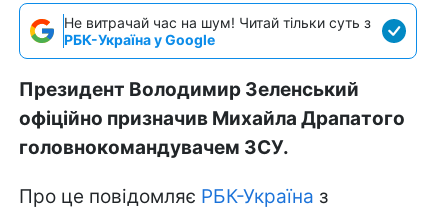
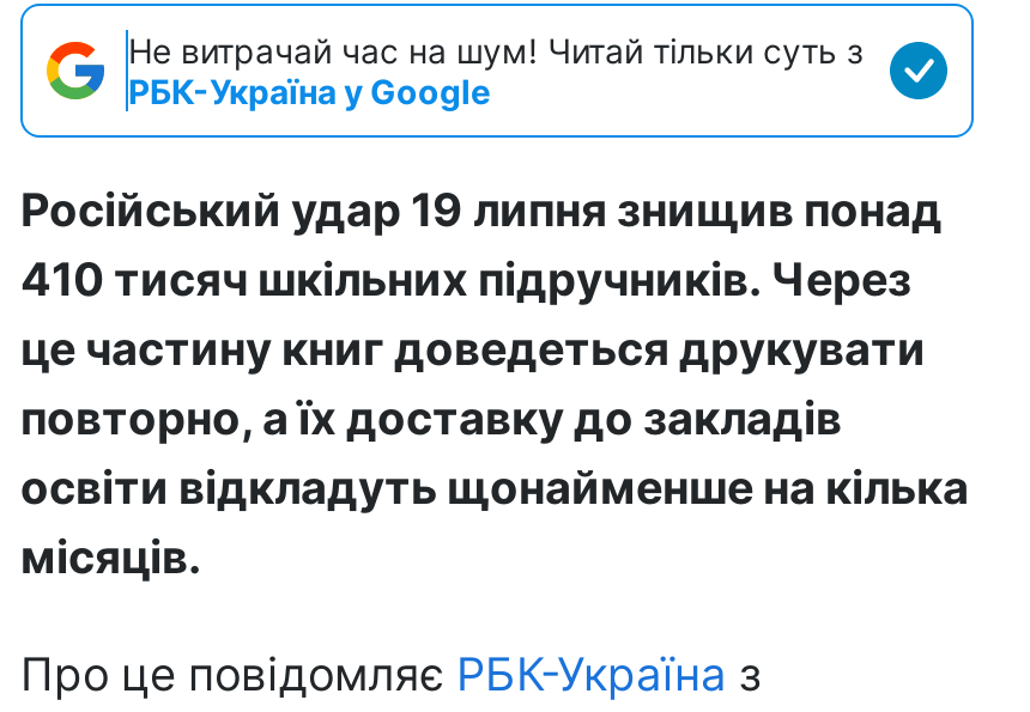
[19,78,405,159] Президент Володимир Зеленський | офіційно призначив Михайла Драпатого | головнокомандувачем ЗСУ. -> [20,184,969,586] Російський удар 19 липня знищив понад | 410 тисяч шкільних підручників. Через | це частину книг доведеться друкувати | повторно, а їх доставку до закладів | освіти відкладуть щонайменше на кілька | місяців.

